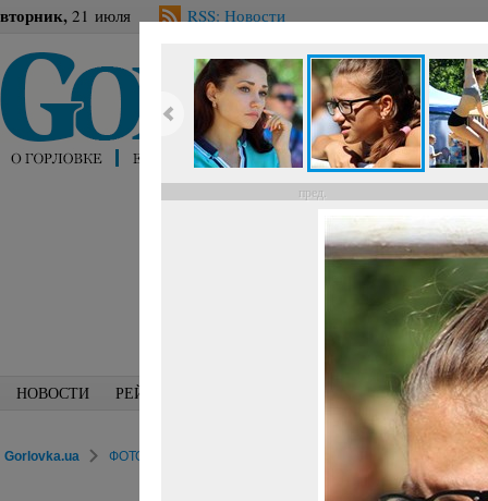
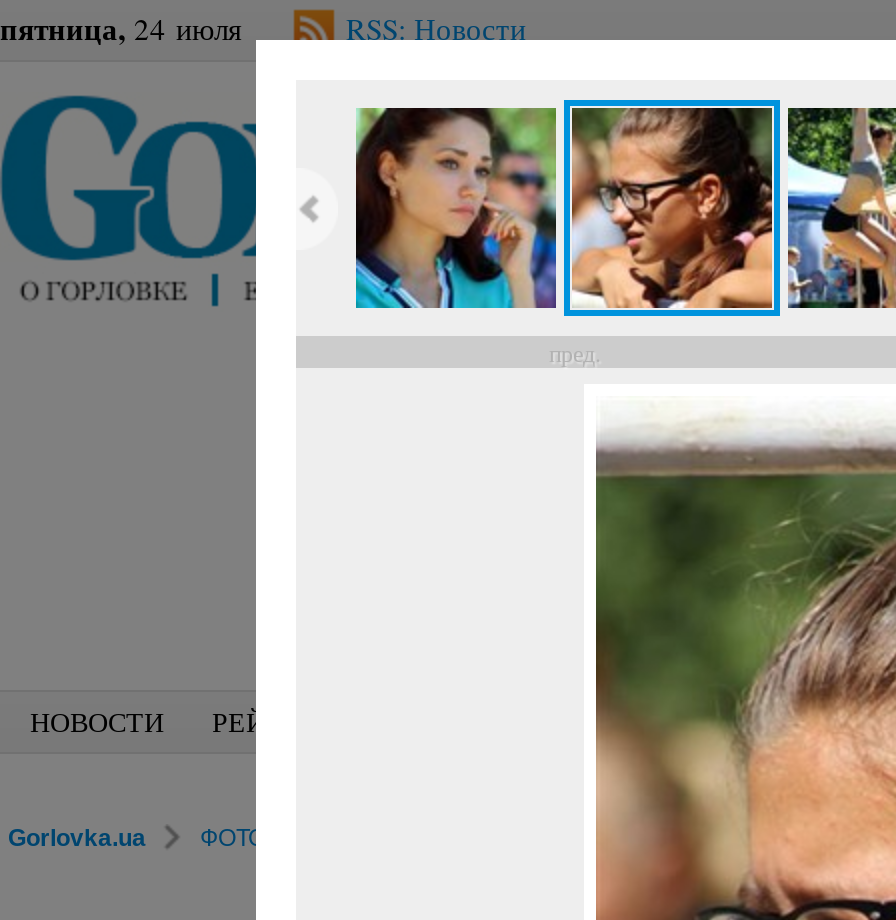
[0,3,131,27] вторник, 21 июля -> [0,6,242,50] пятница, 24 июля

